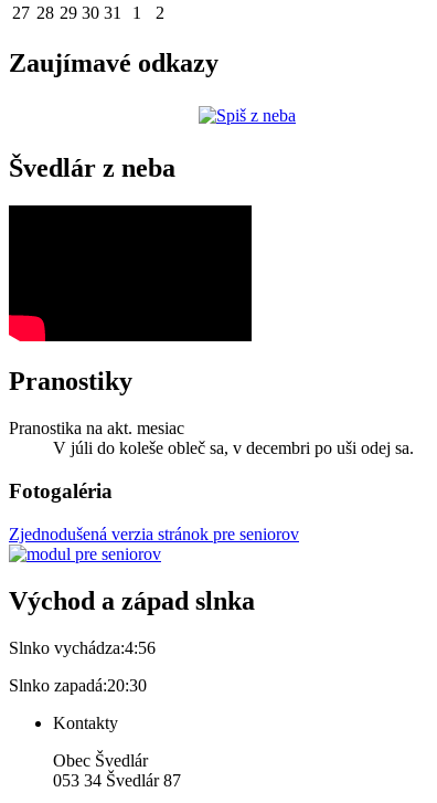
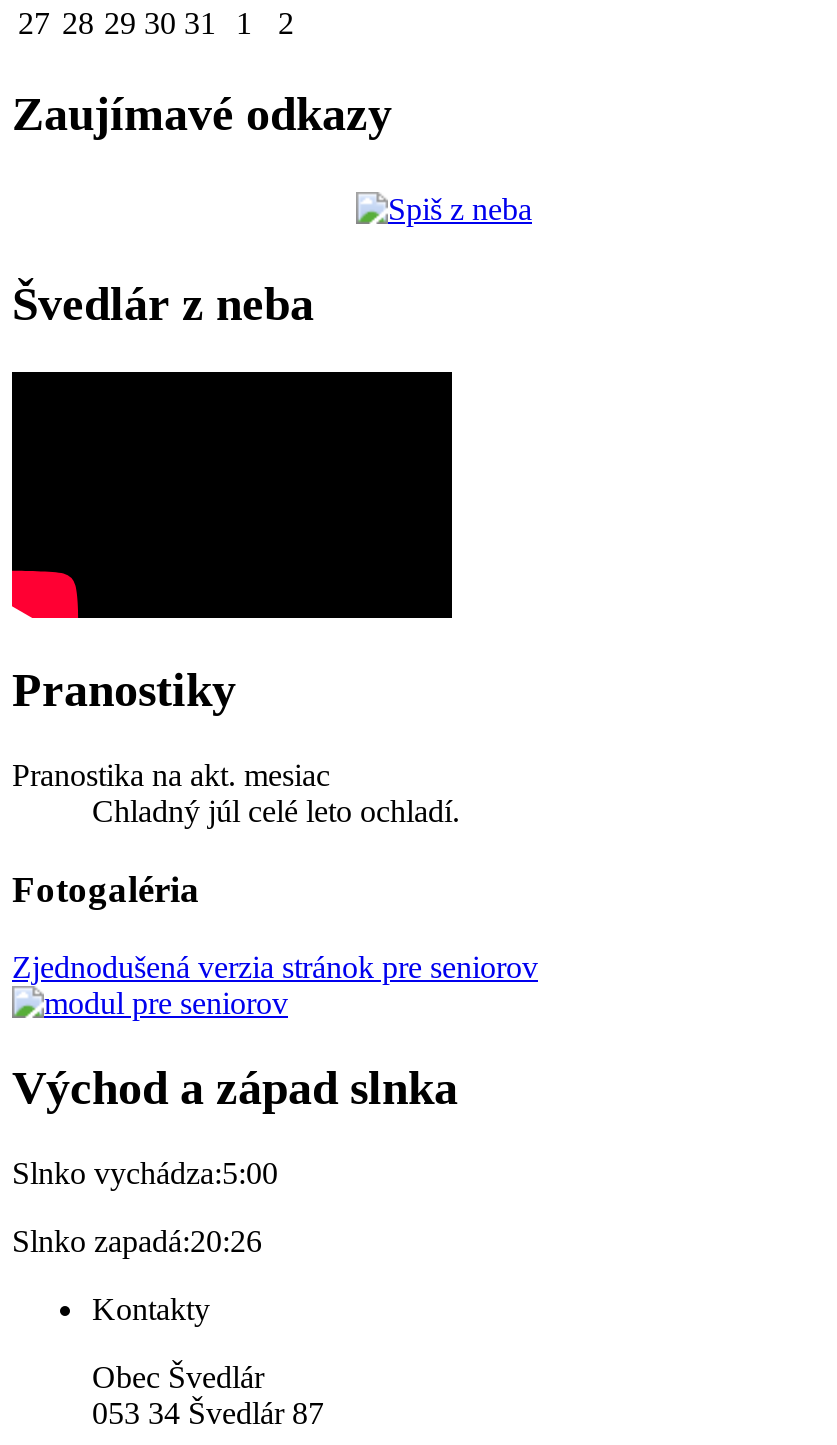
[53,439,414,458] V júli do koleše obleč sa, v decembri po uši odej sa. -> [92,795,460,829] Chladný júl celé leto ochladí.
[9,638,156,657] Slnko vychádza:4:56 -> [12,1155,278,1189] Slnko vychádza:5:00
[9,676,147,694] Slnko zapadá:20:30 -> [12,1223,262,1257] Slnko zapadá:20:26

